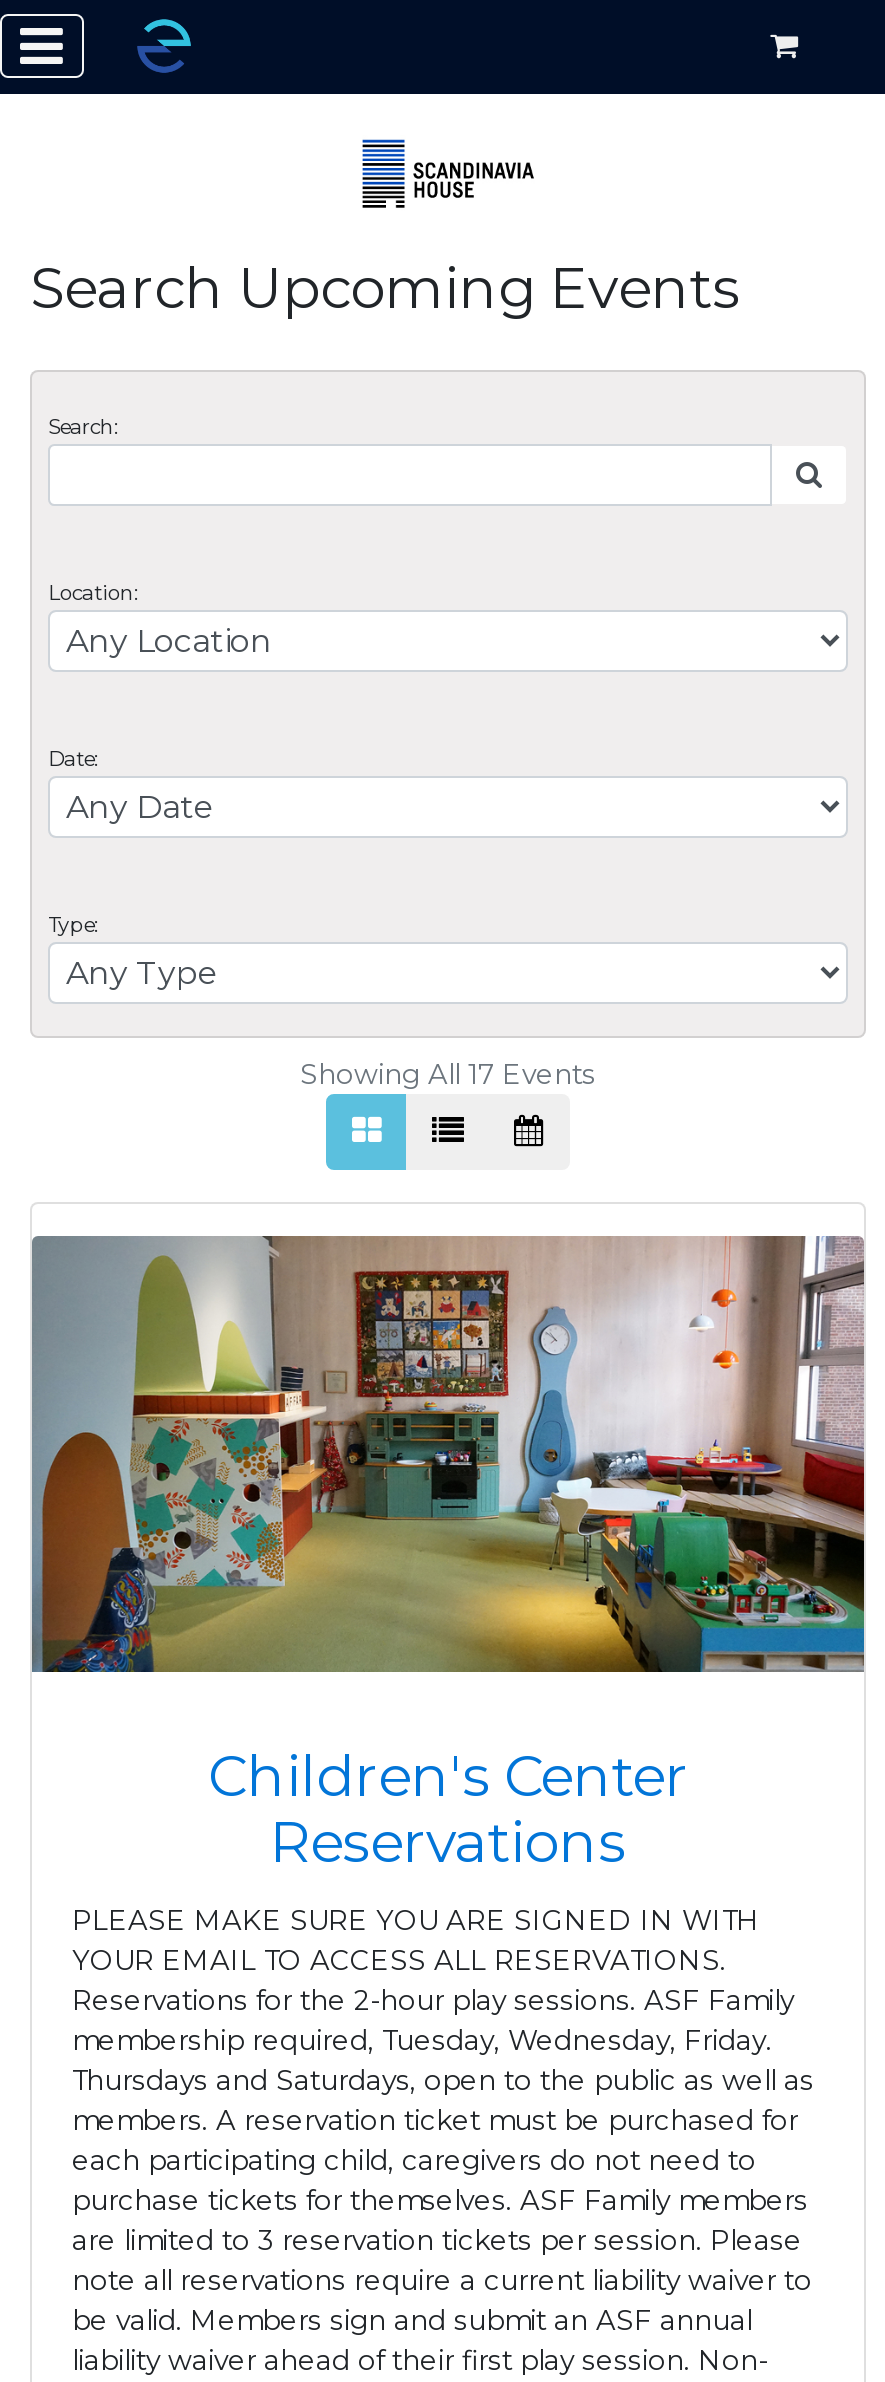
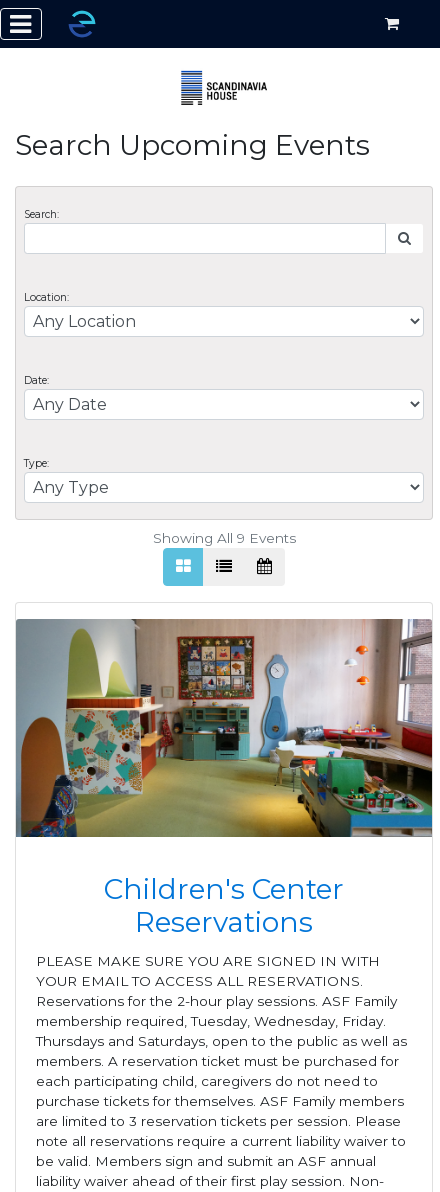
[300,1058,596,1090] Showing All 17 Events -> [152,530,295,546] Showing All 9 Events

